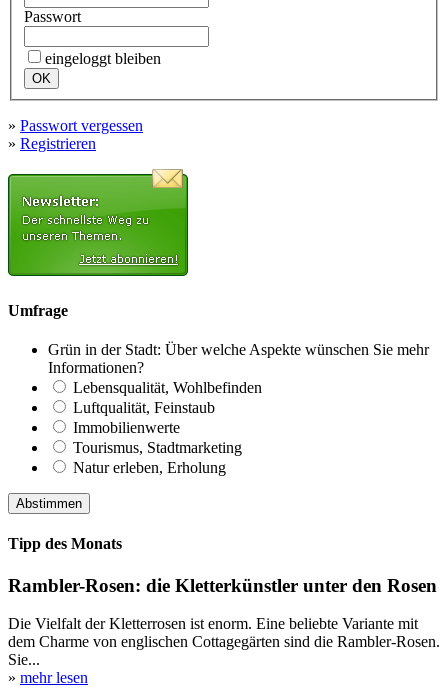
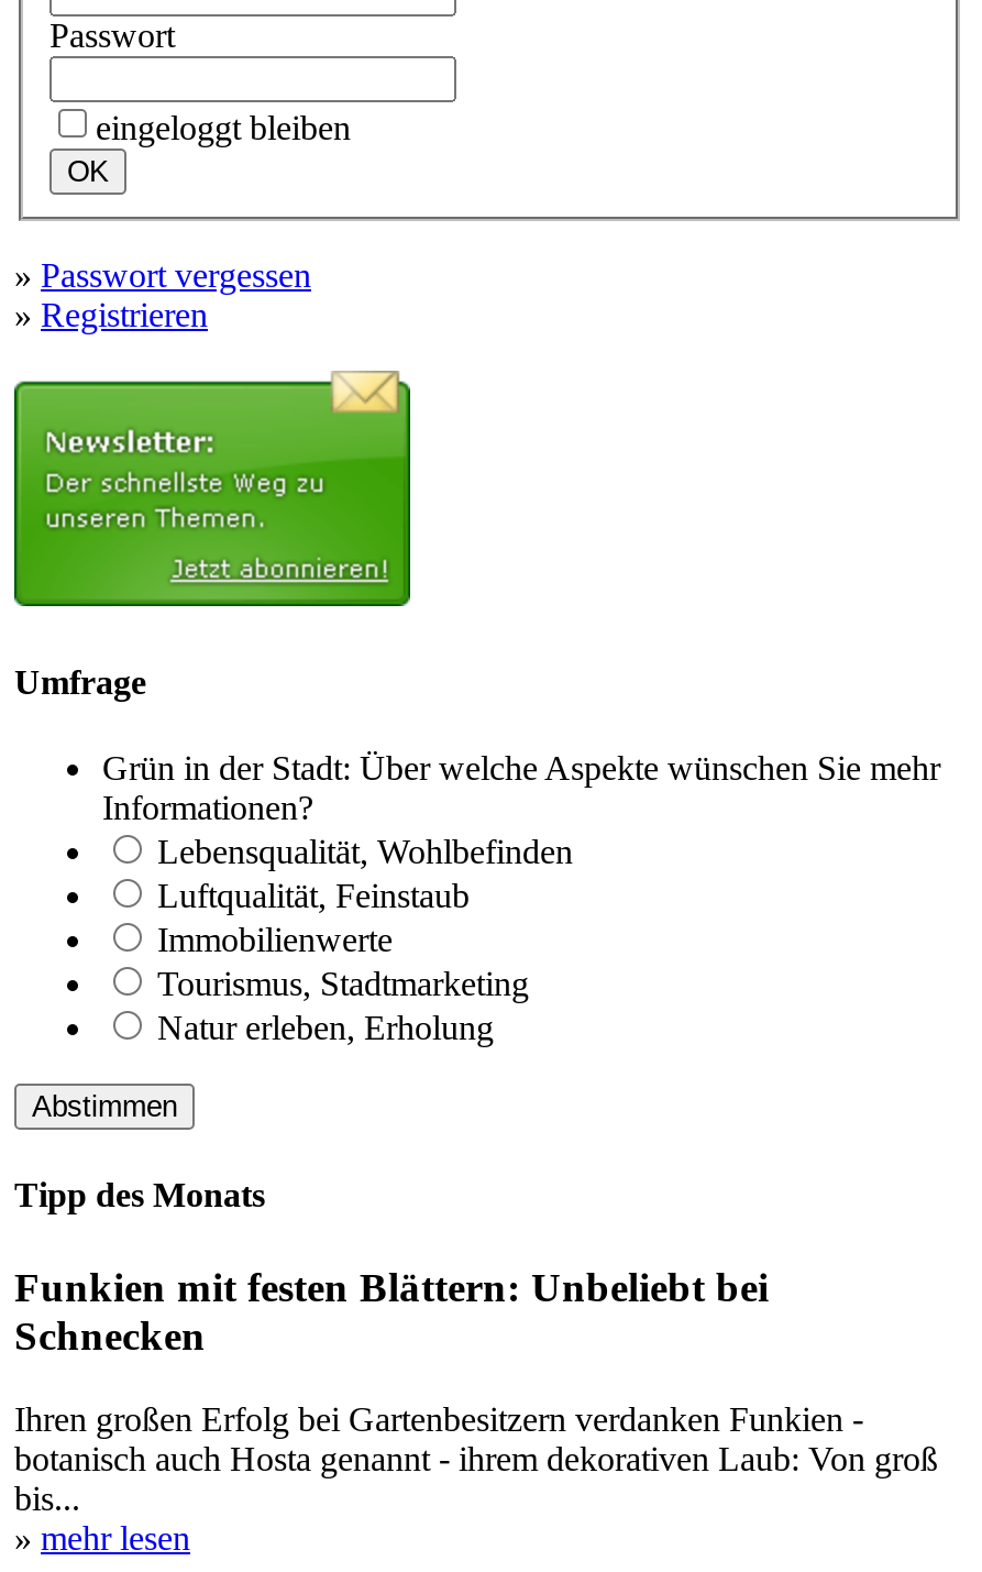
[8,574,437,595] Rambler-Rosen: die Kletterkünstler unter den Rosen -> [14,1263,769,1357] Funkien mit festen Blättern: Unbeliebt bei | Schnecken
[8,615,440,668] Die Vielfalt der Kletterrosen ist enorm. Eine beliebte Variante mit | dem Charme von englischen Cottagegärten sind die Rambler-Rosen. | Sie... -> [14,1401,938,1517] Ihren großen Erfolg bei Gartenbesitzern verdanken Funkien - | botanisch auch Hosta genannt - ihrem dekorativen Laub: Von groß | bis...

